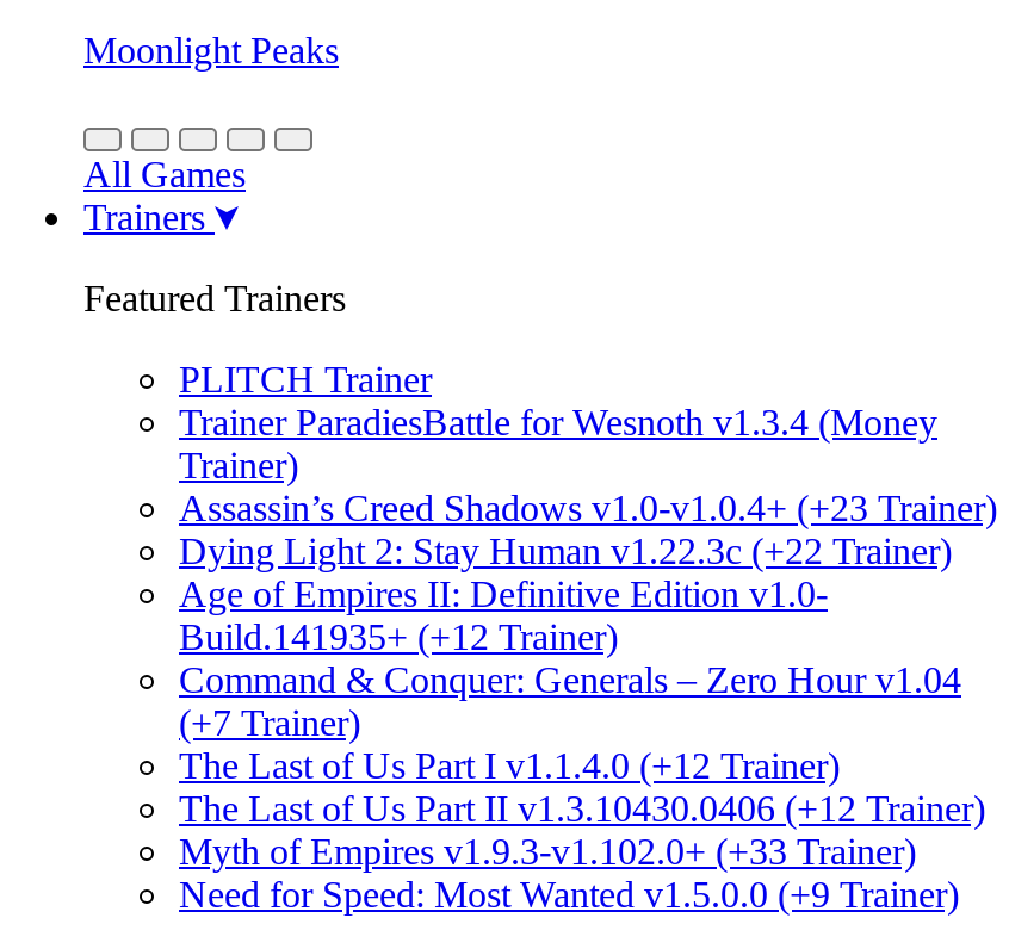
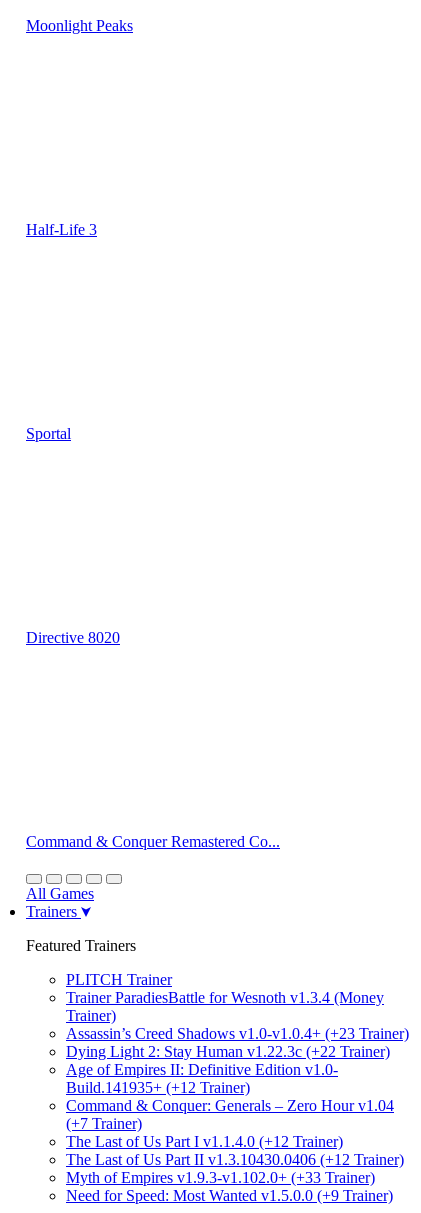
none -> [26,221,97,238] Half-Life 3
none -> [26,425,71,442] Sportal
none -> [26,629,120,646] Directive 8020
none -> [26,833,280,850] Command & Conquer Remastered Co...

